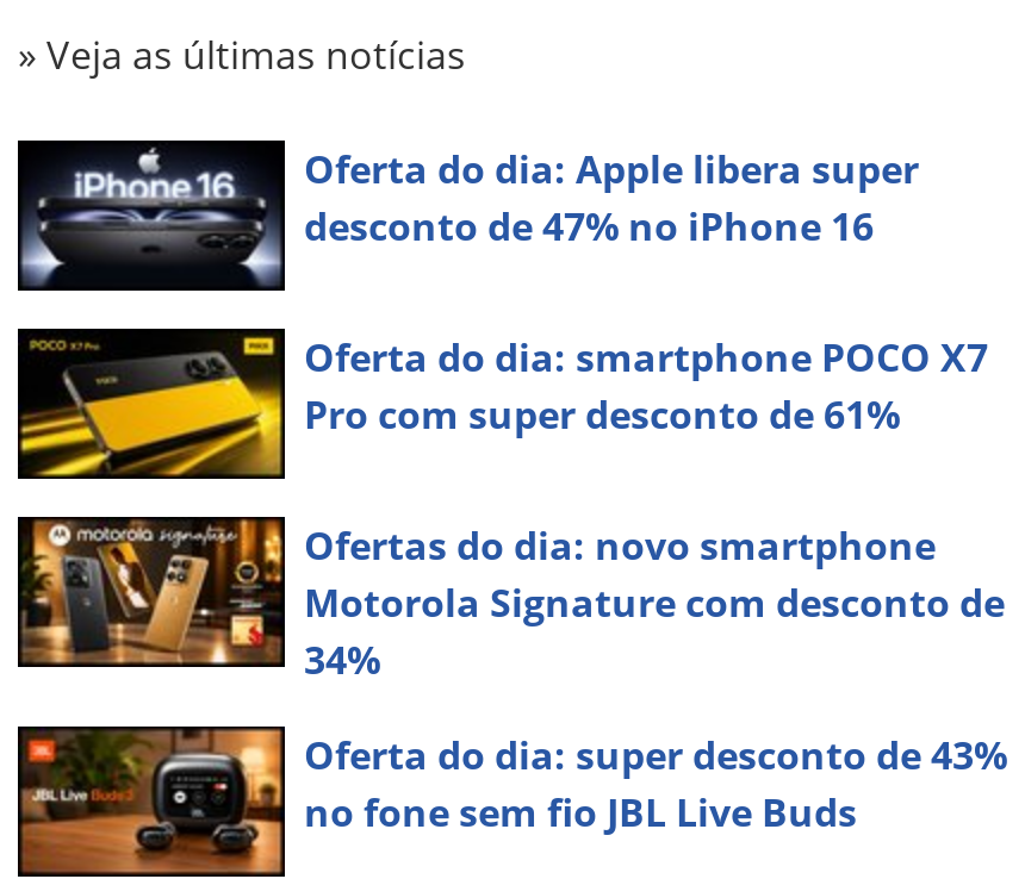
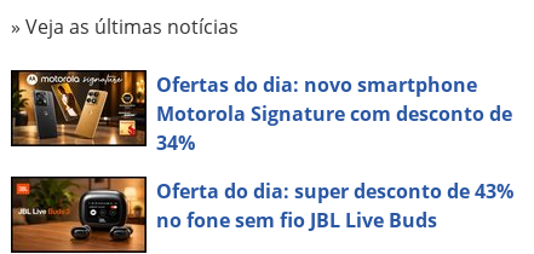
[18,141,988,441] [image] | Oferta do dia: Apple libera super | desconto de 47% no iPhone 16 | Oferta do dia: smartphone POCO X7 | Pro com super desconto de 61% -> none
[15,326,285,481] [image] -> none

